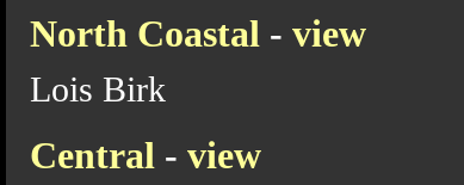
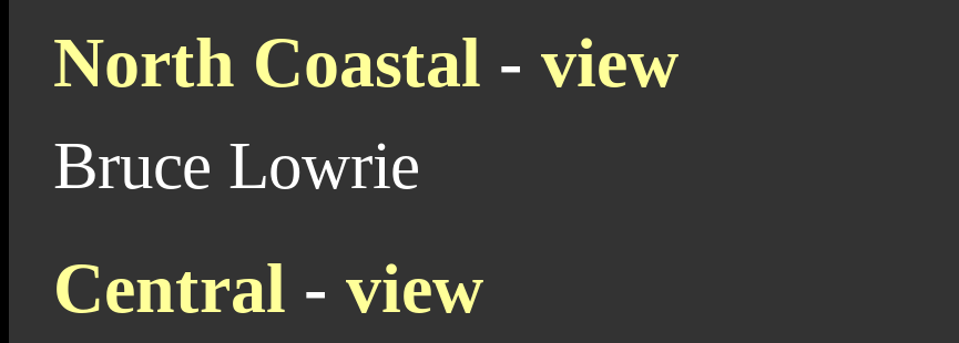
[30,69,166,109] Lois Birk -> [53,127,419,202] Bruce Lowrie

